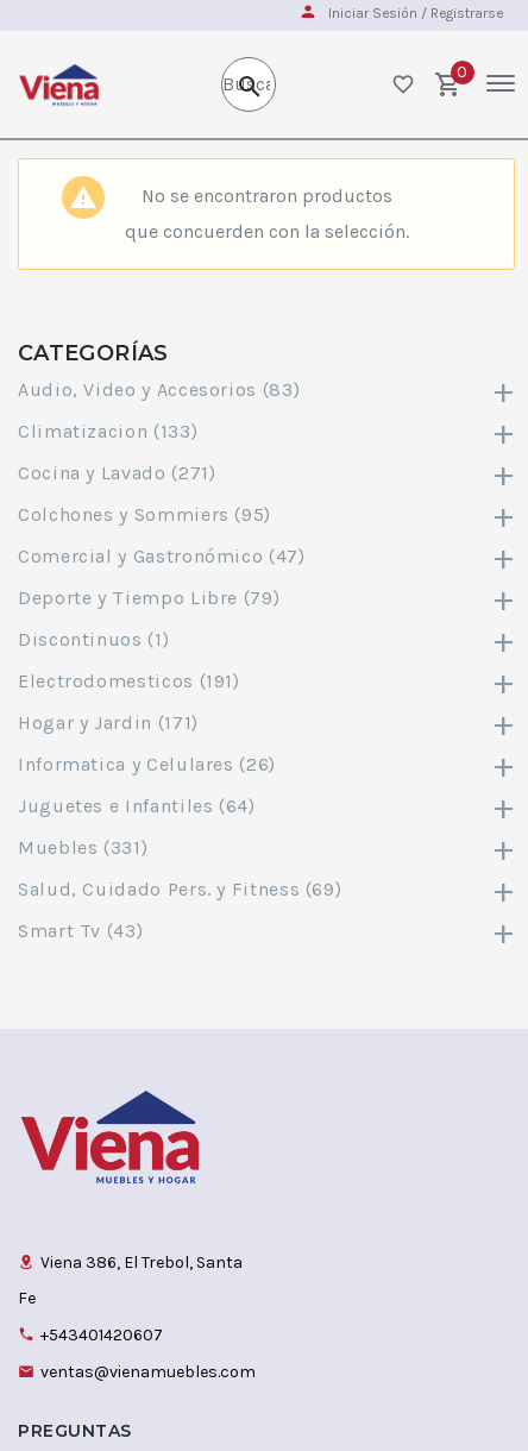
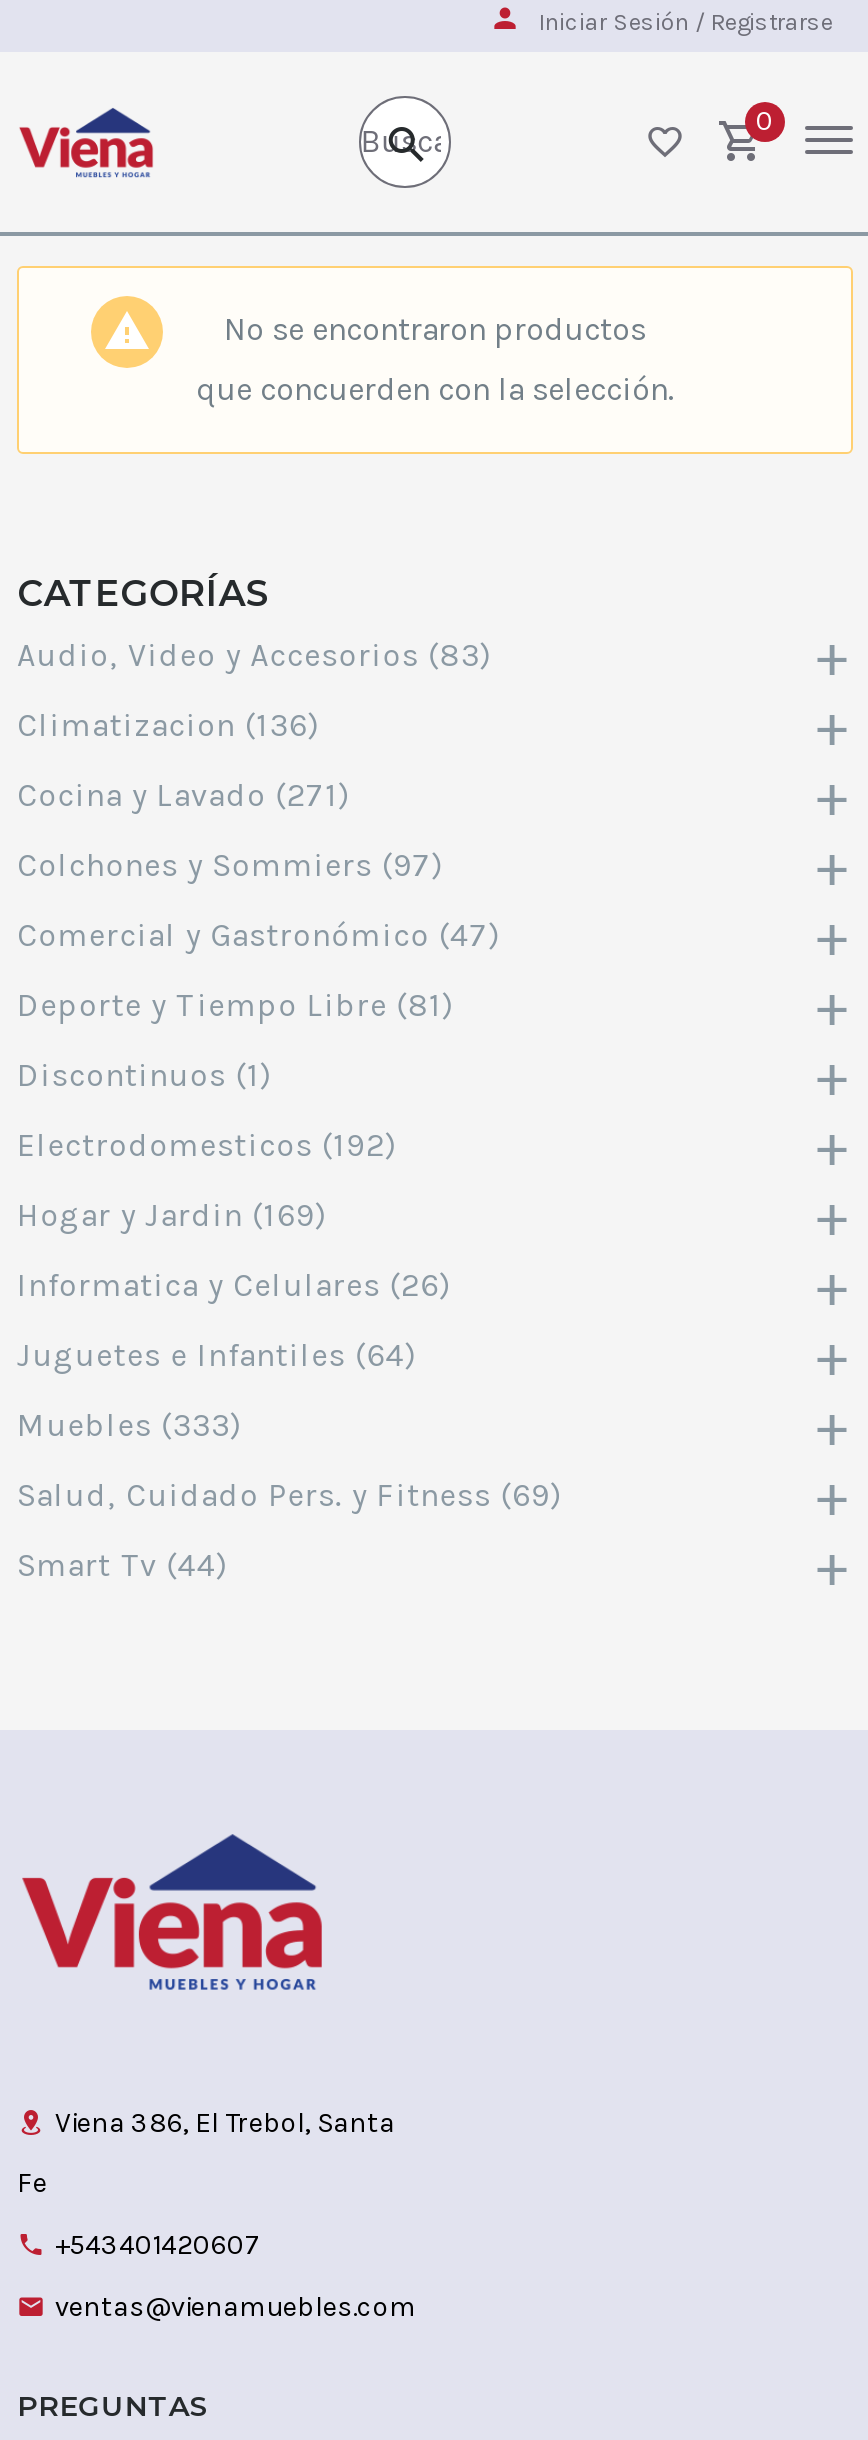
[18,420,198,442] Climatizacion (133) -> [17,706,319,744] Climatizacion (136)
[18,503,271,526] Colchones y Sommiers (95) -> [17,846,443,884] Colchones y Sommiers (97)
[18,586,280,609] Deporte y Tiempo Libre (79) -> [17,986,454,1024] Deporte y Tiempo Libre (81)
[18,670,240,692] Electrodomesticos (191) -> [17,1126,396,1164] Electrodomesticos (192)
[18,711,198,734] Hogar y Jardin (171) -> [17,1196,327,1234] Hogar y Jardin (169)
[18,836,148,859] Muebles (331) -> [17,1406,242,1444] Muebles (333)
[18,919,143,942] Smart Tv (43) -> [17,1546,228,1584] Smart Tv (44)

